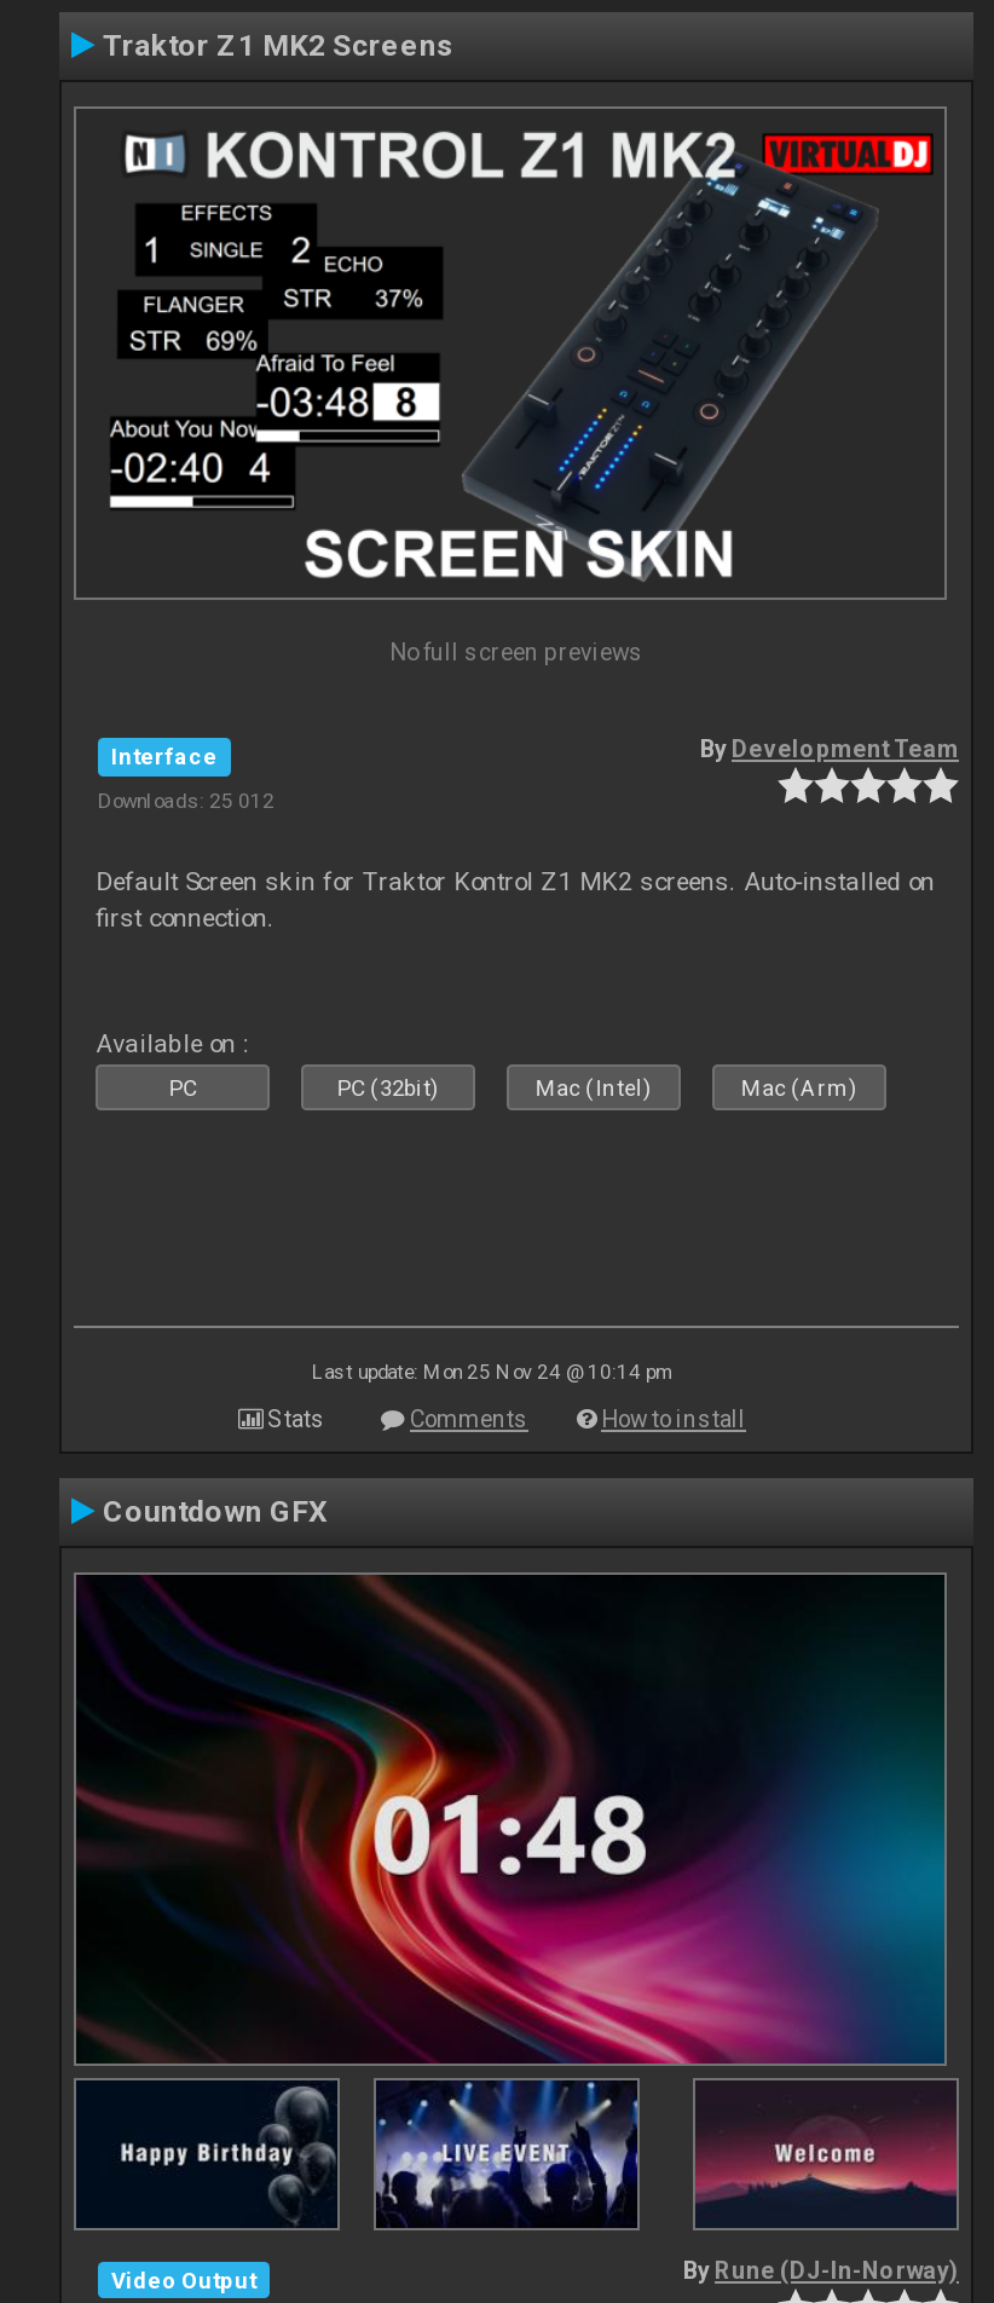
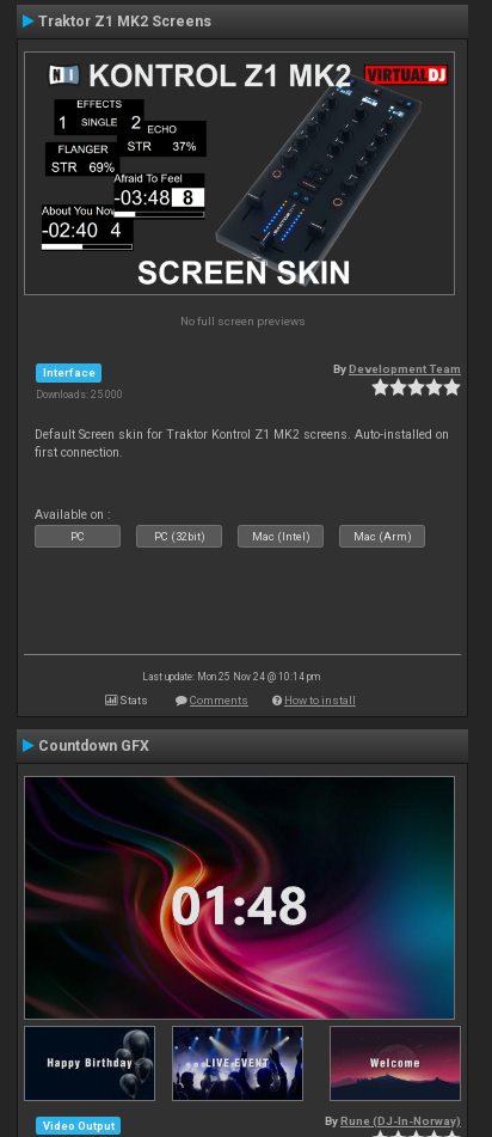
[98,788,274,812] Downloads: 25 012 -> [36,388,123,400] Downloads: 25 000

